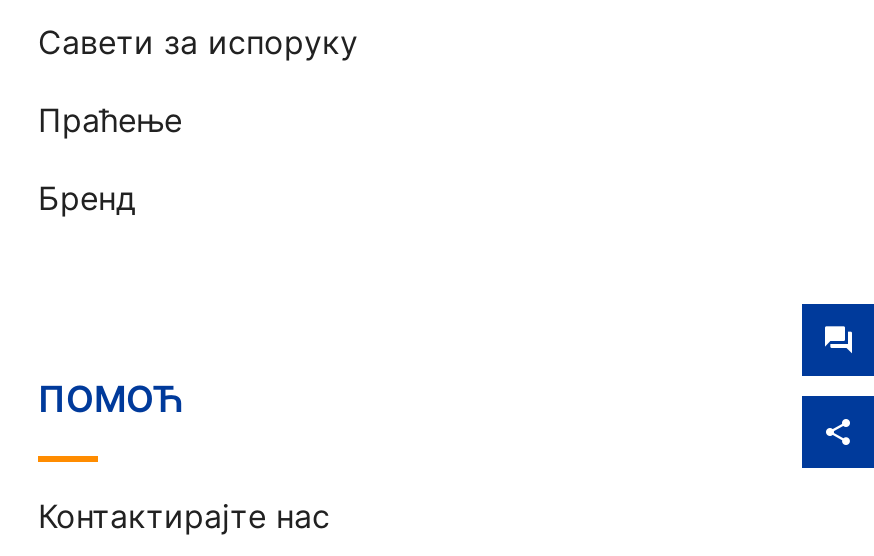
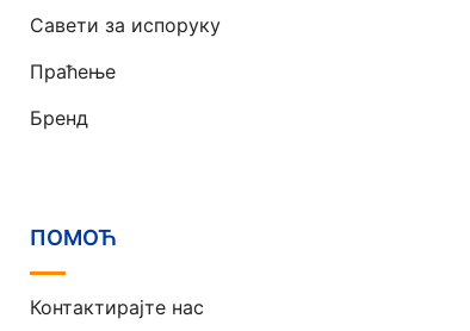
[800,302,868,378] [image] -> none
[800,394,868,470] [image] -> none

